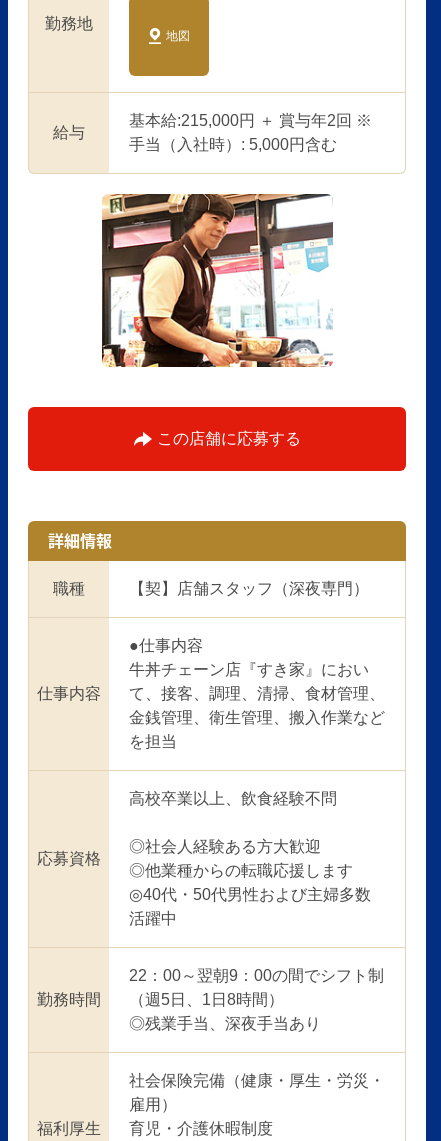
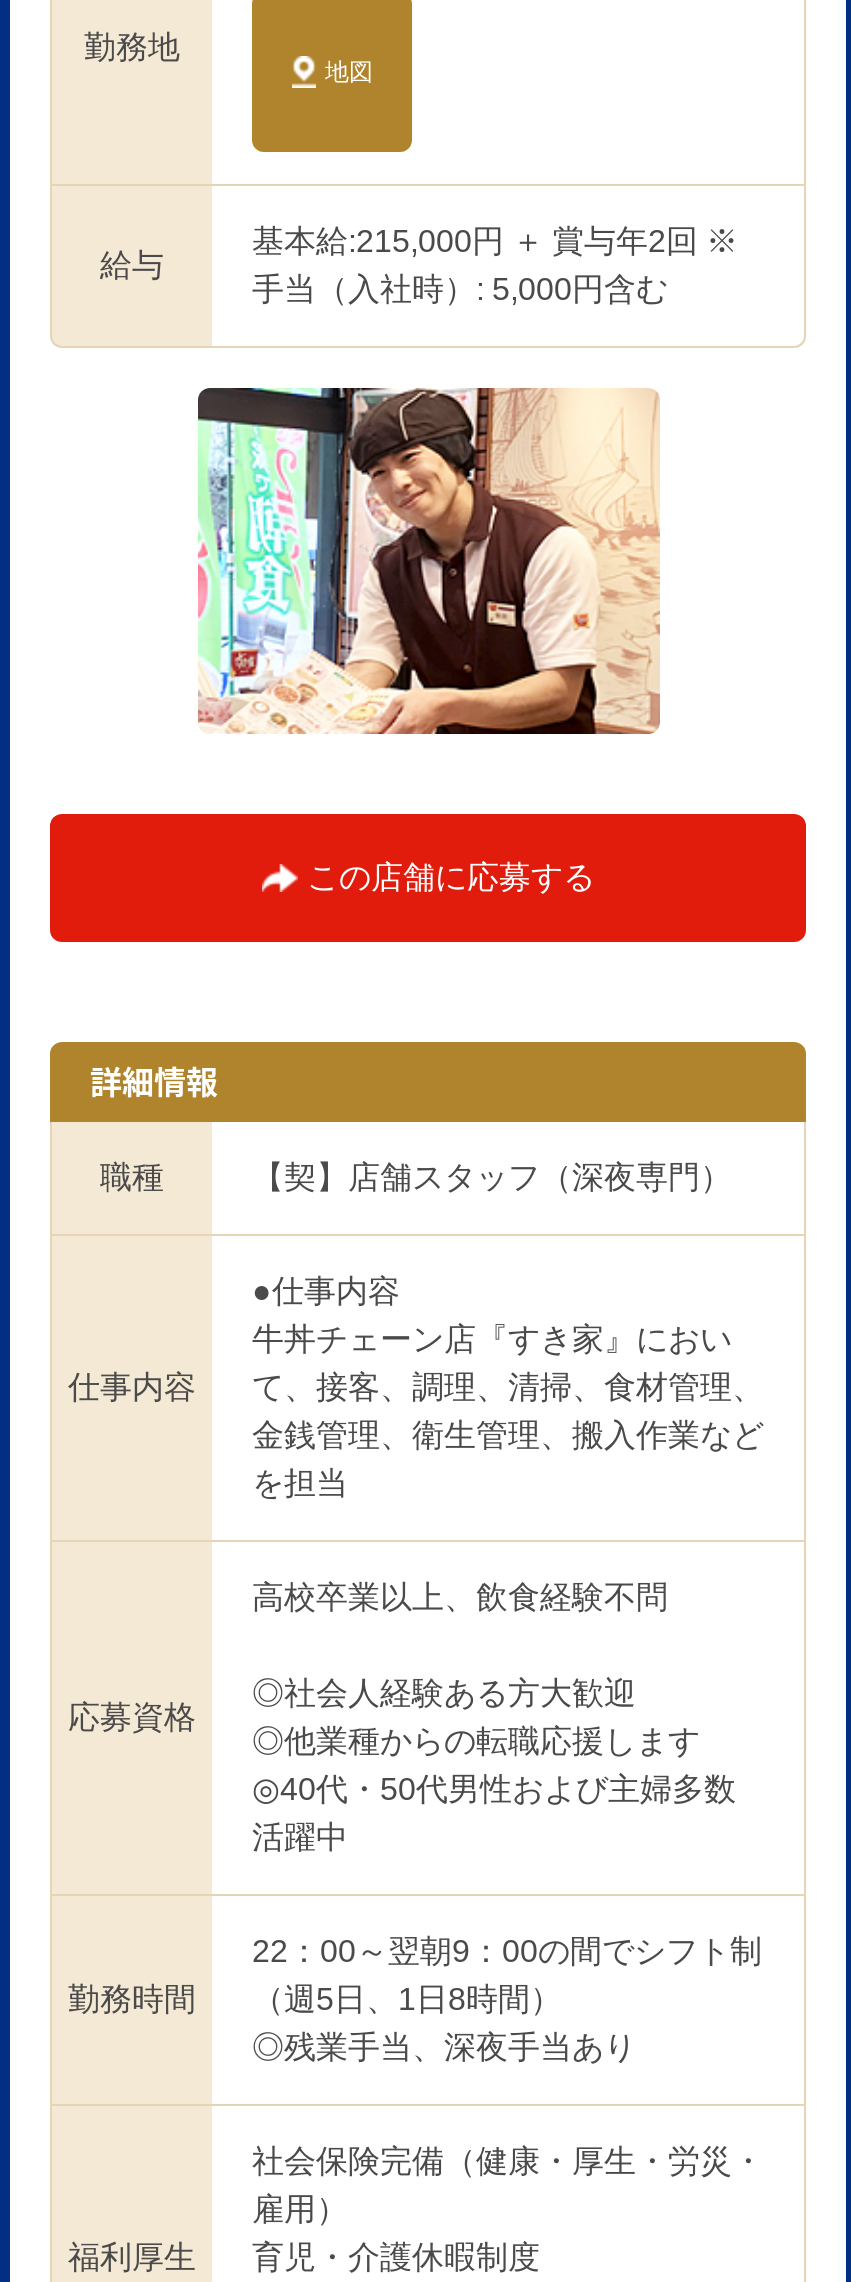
[101,193,334,368] [image] -> [196,386,662,736] [image]

